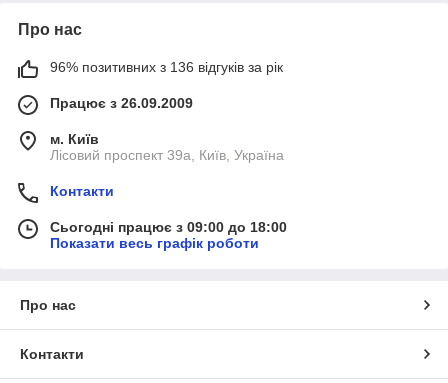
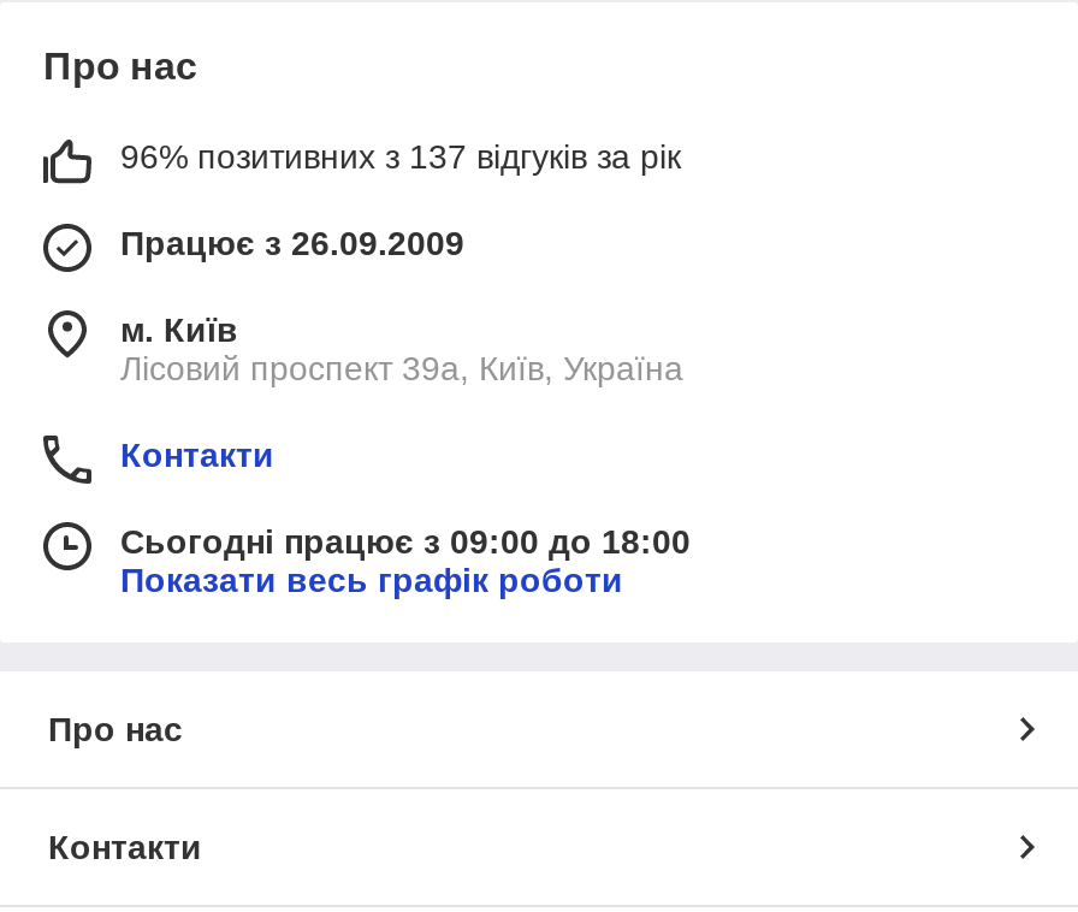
[50,59,283,75] 96% позитивних з 136 відгуків за рік -> [120,138,681,177] 96% позитивних з 137 відгуків за рік

